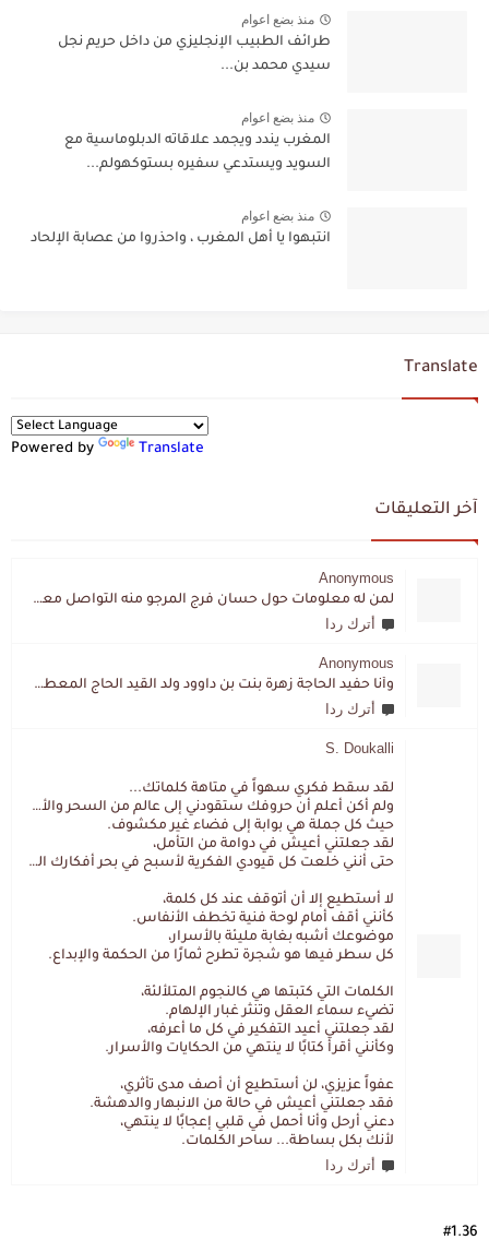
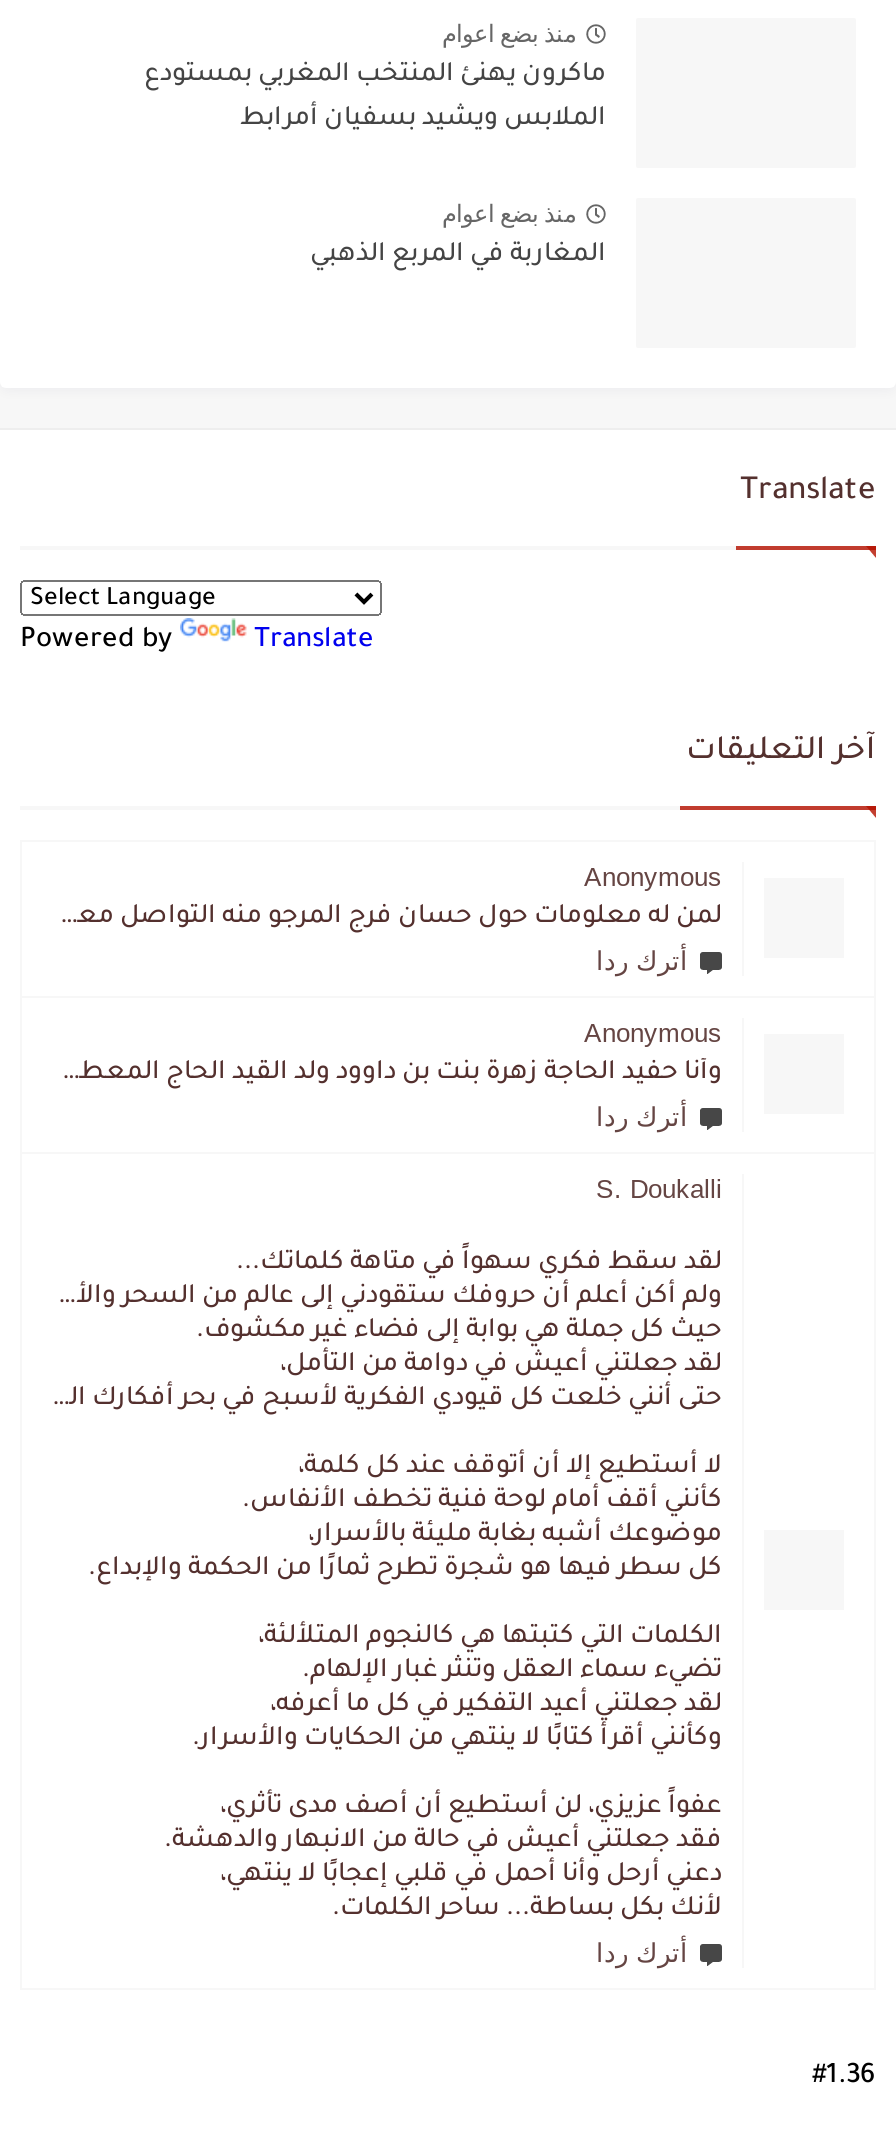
[58,35,331,50] طرائف الطبيب الإنجليزي من داخل حريم نجل -> [144,62,606,90] ماكرون يهنئ المنتخب المغربي بمستودع
[220,59,331,74] سيدي محمد بن... -> [240,106,606,134] الملابس ويشيد بسفيان أمرابط
[31,133,331,247] المغرب يندد ويجمد علاقاته الدبلوماسية مع | السويد ويستدعي سفيره بستوكهولم... | منذ بضع اعوام | انتبهوا يا أهل المغرب ، واحذروا من عصابة الإلحاد -> [310,242,606,270] المغاربة في المربع الذهبي

